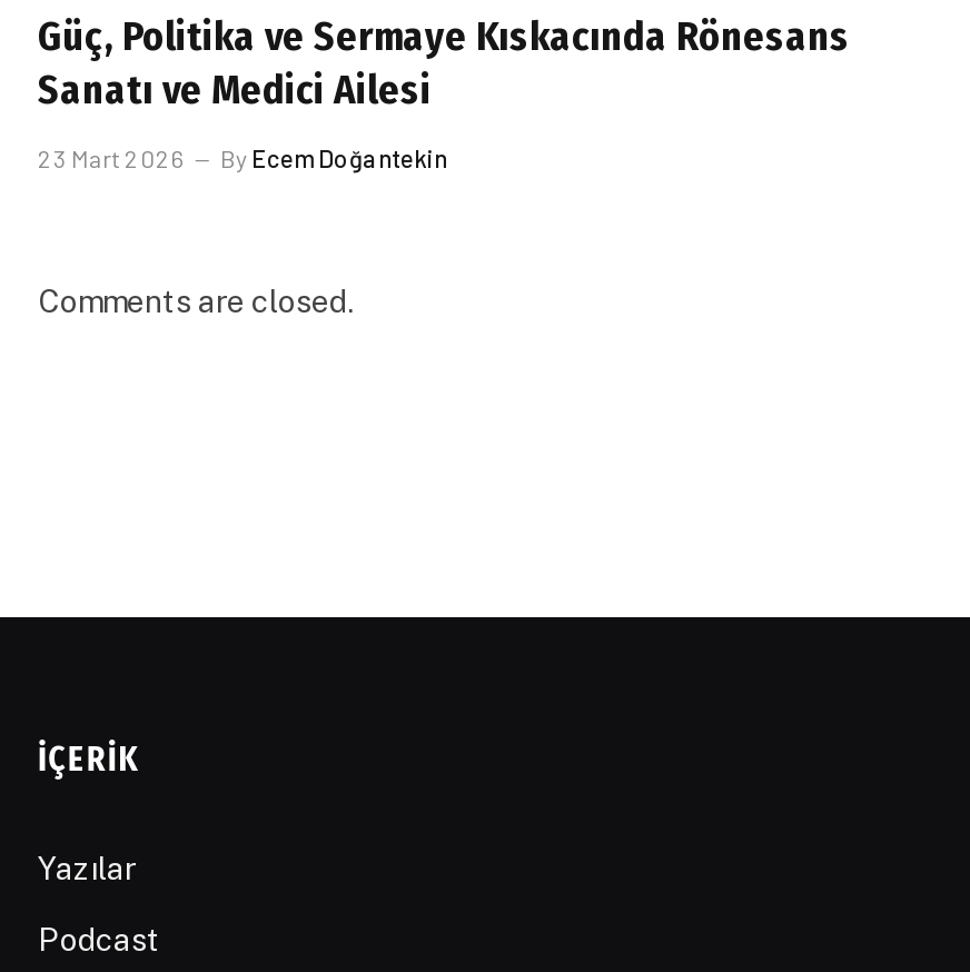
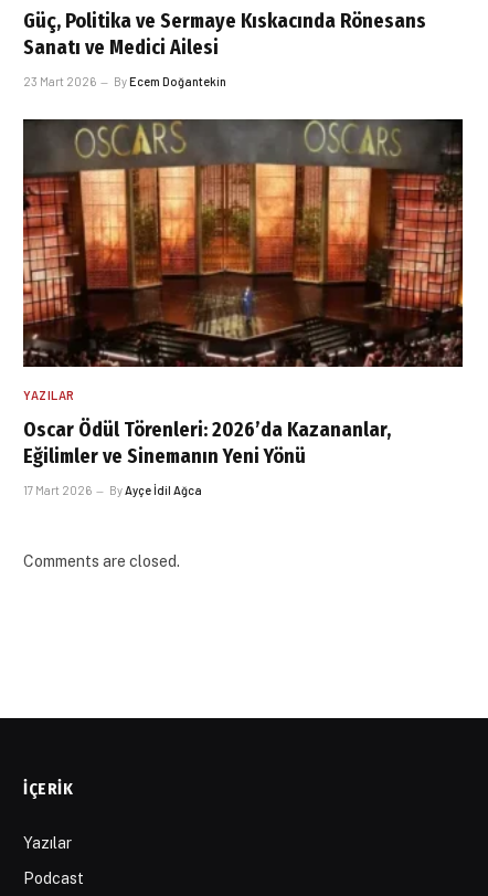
none -> [22,118,464,497] [image] | YAZILAR | Oscar Ödül Törenleri: 2026’da Kazananlar, | Eğilimler ve Sinemanın Yeni Yönü | 17 Mart 2026 | By Ayçe İdil Ağca

